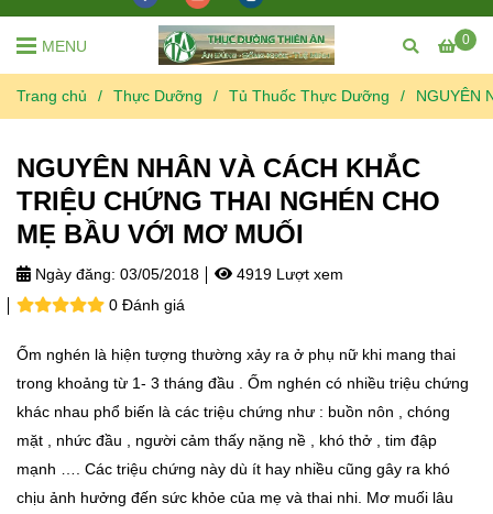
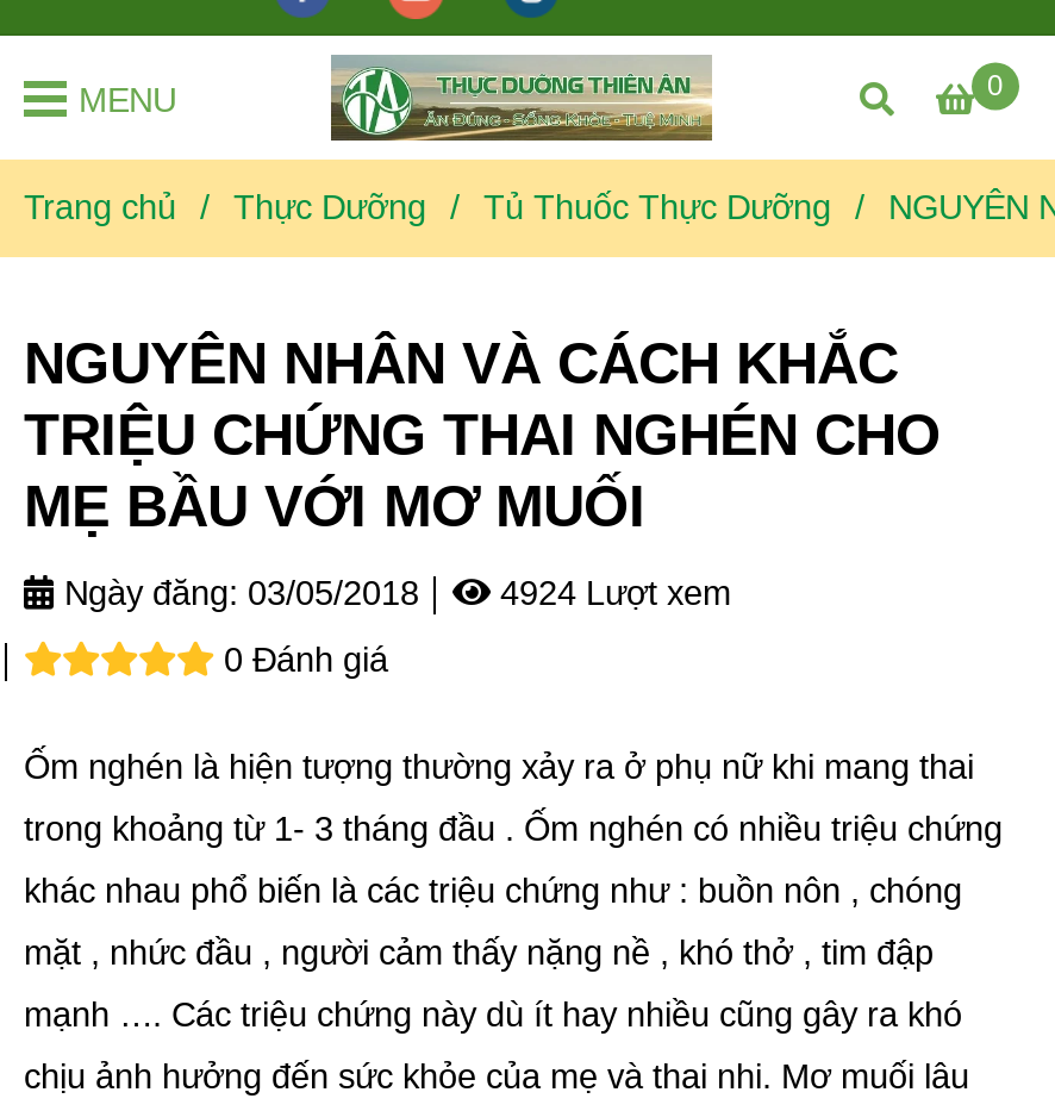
[31,266,343,283] Ngày đăng: 03/05/2018 4919 Lượt xem -> [55,575,731,613] Ngày đăng: 03/05/2018 4924 Lượt xem

